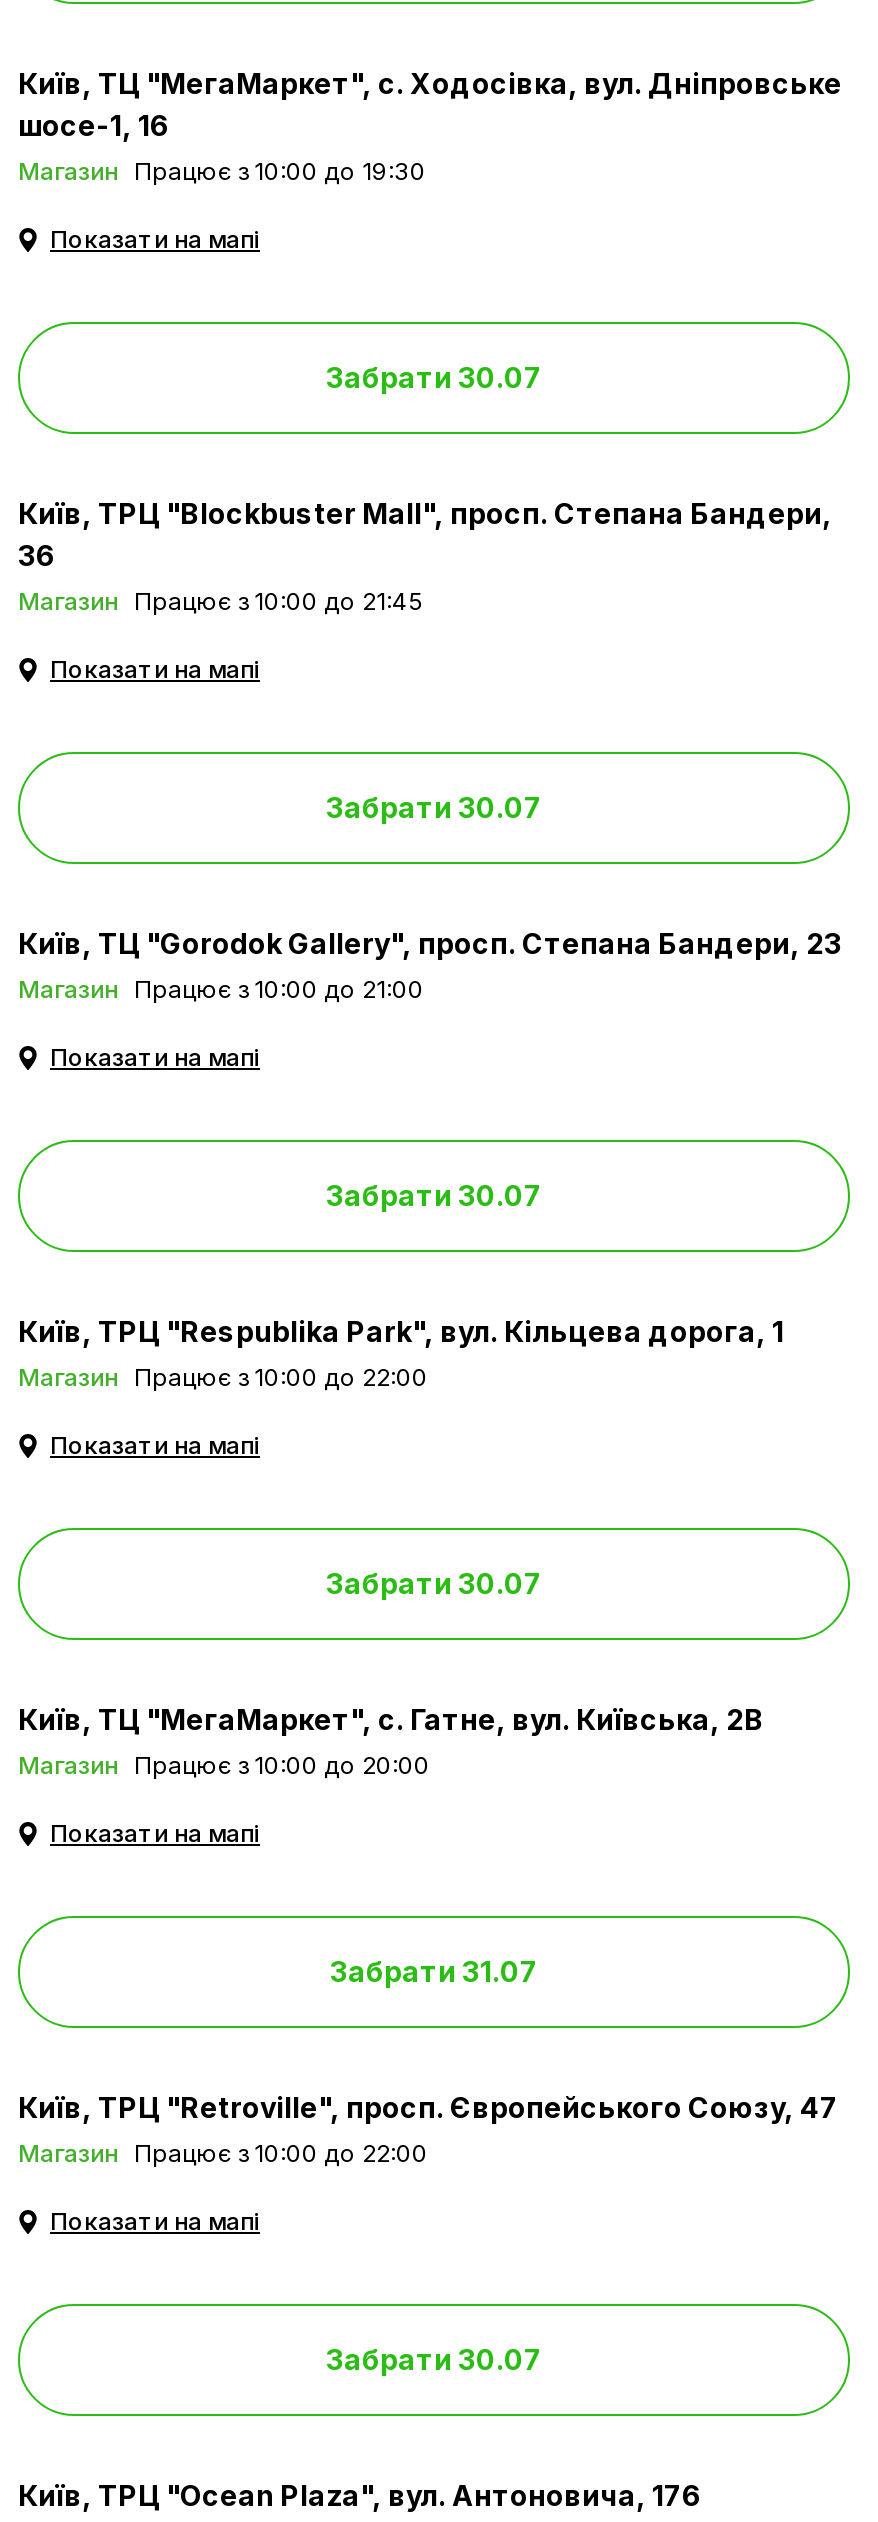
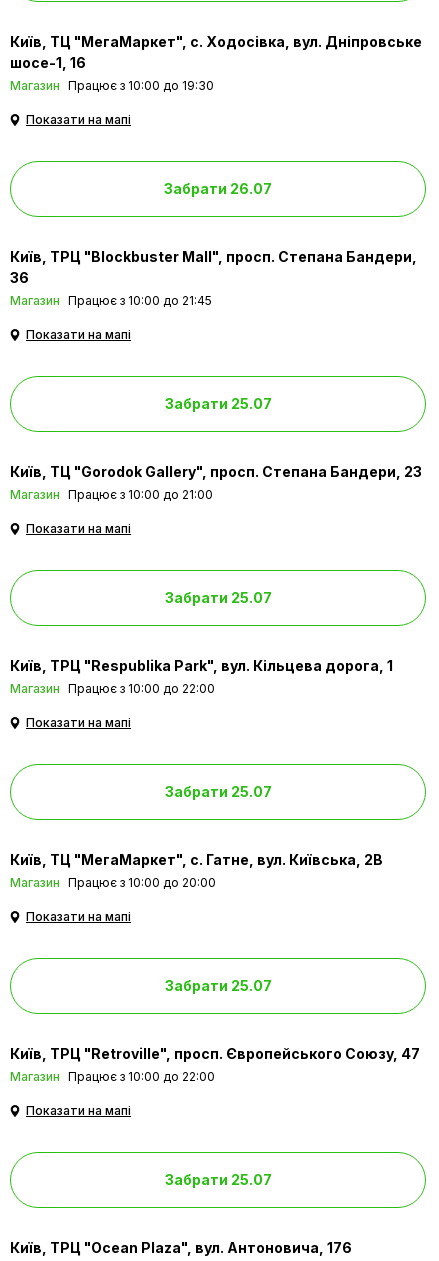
[326,361,542,395] Забрати 30.07 -> [164,180,272,197] Забрати 26.07
[326,791,542,825] Забрати 30.07 -> [164,395,271,412] Забрати 25.07
[326,1179,542,1213] Забрати 30.07 -> [164,589,271,606] Забрати 25.07
[326,1567,542,1601] Забрати 30.07 -> [164,783,271,800] Забрати 25.07
[330,1955,538,1989] Забрати 31.07 -> [164,977,271,994] Забрати 25.07
[326,2343,542,2377] Забрати 30.07 -> [164,1171,271,1188] Забрати 25.07

